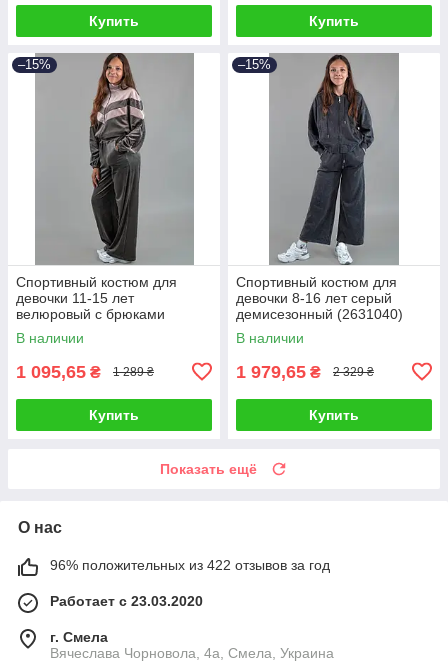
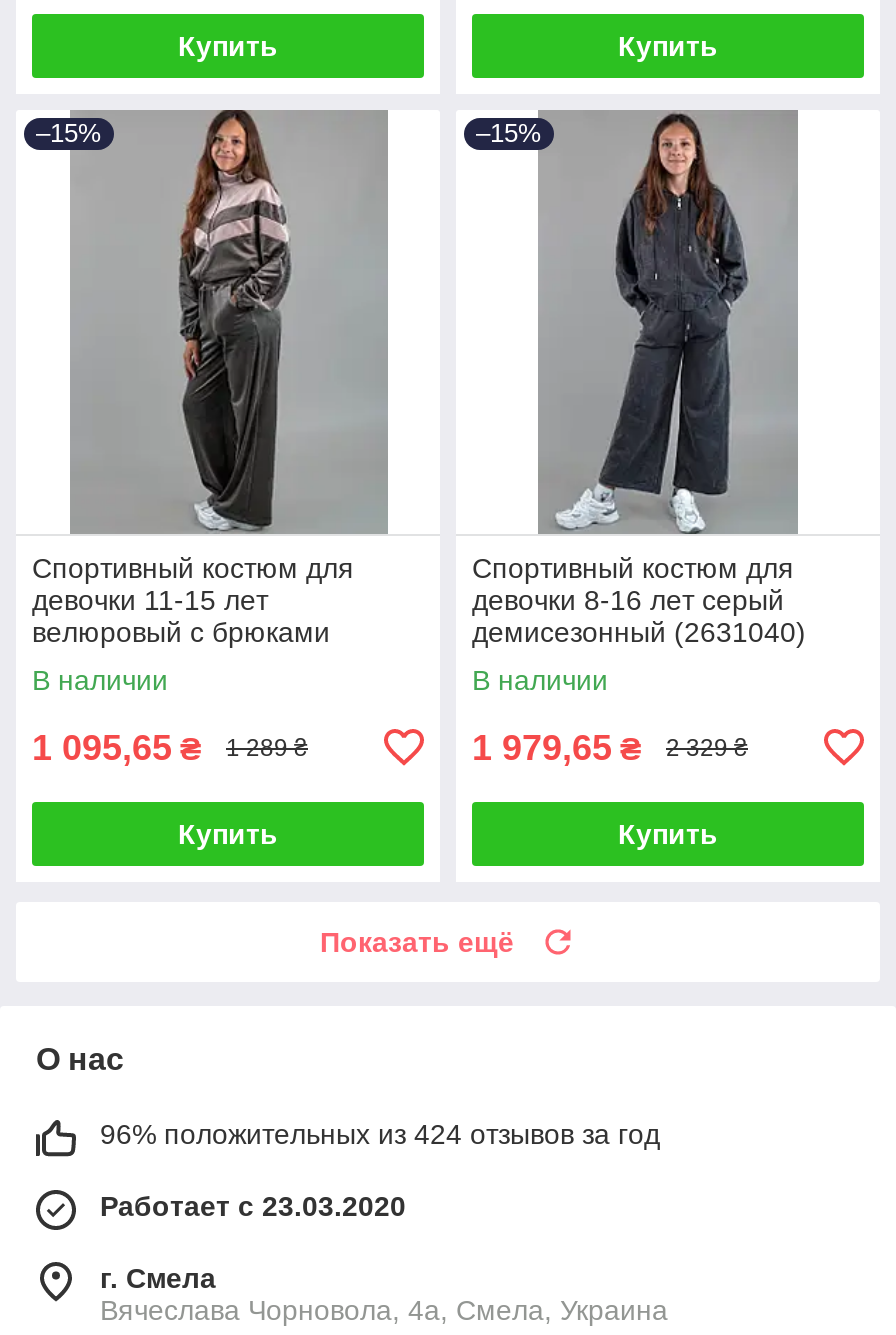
[50,557,330,573] 96% положительных из 422 отзывов за год -> [100,1118,660,1150] 96% положительных из 424 отзывов за год

